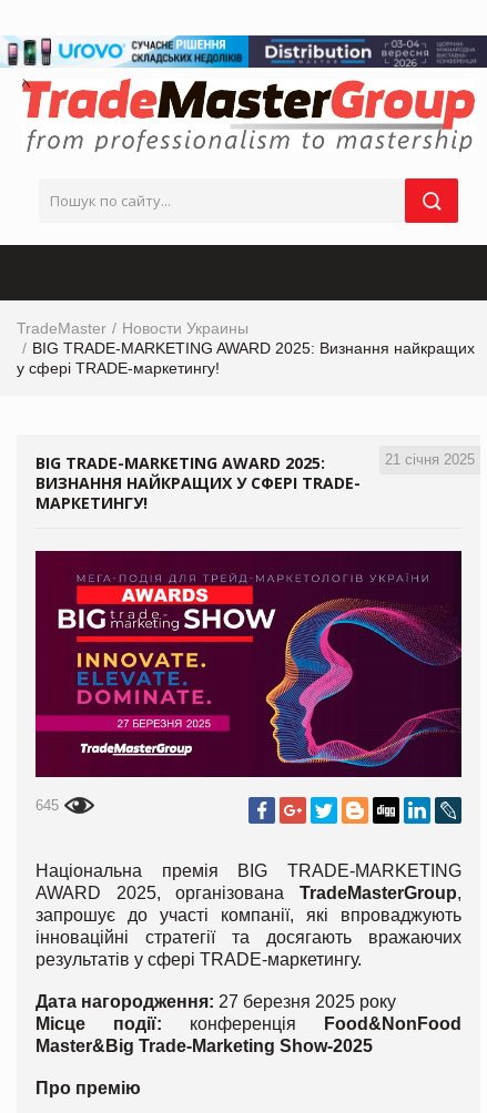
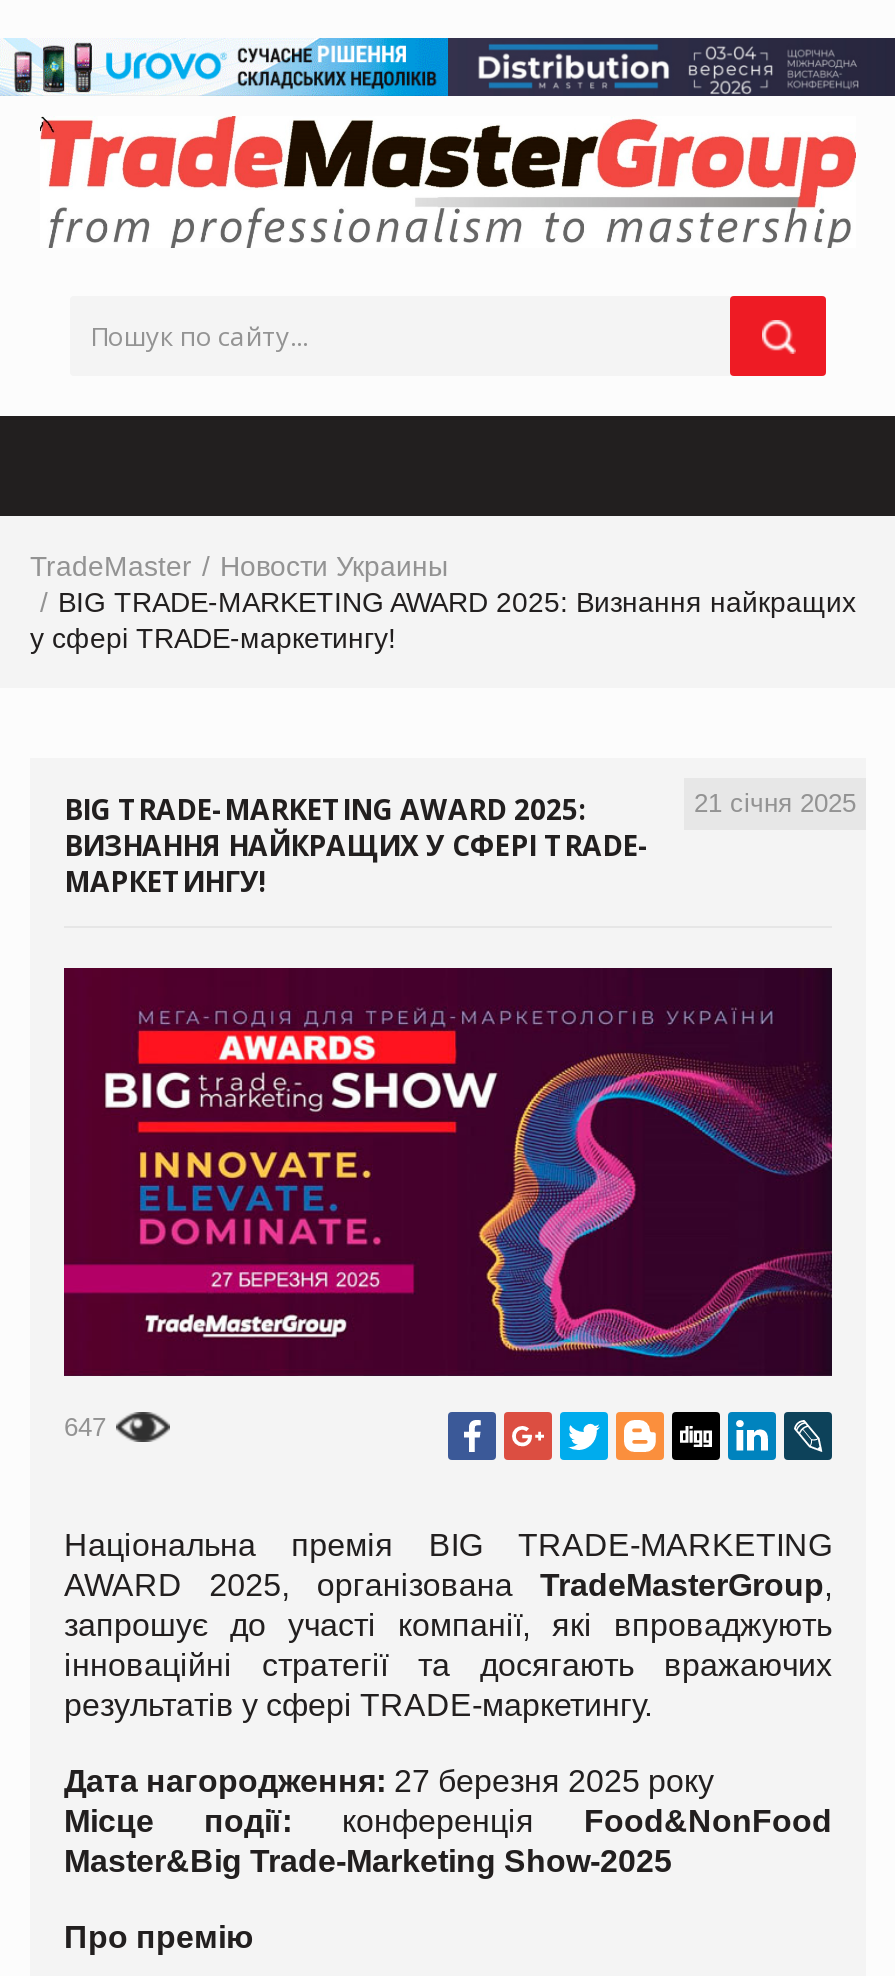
[35,798,59,814] 645 -> [64,1413,106,1443] 647

